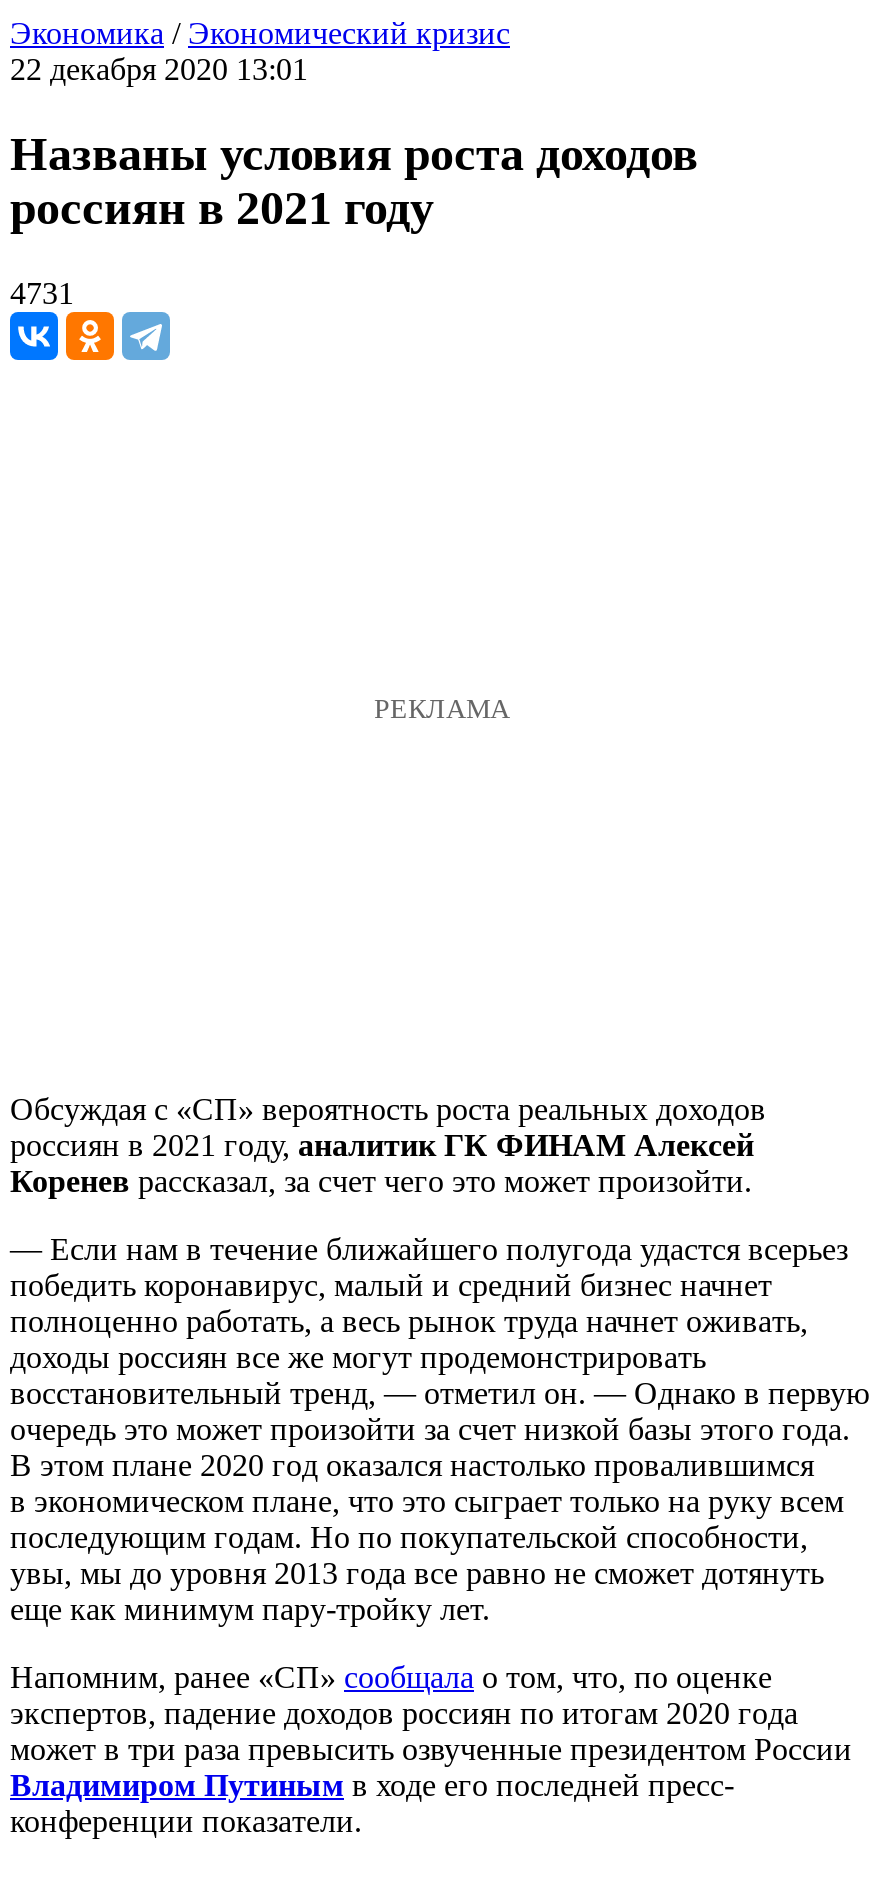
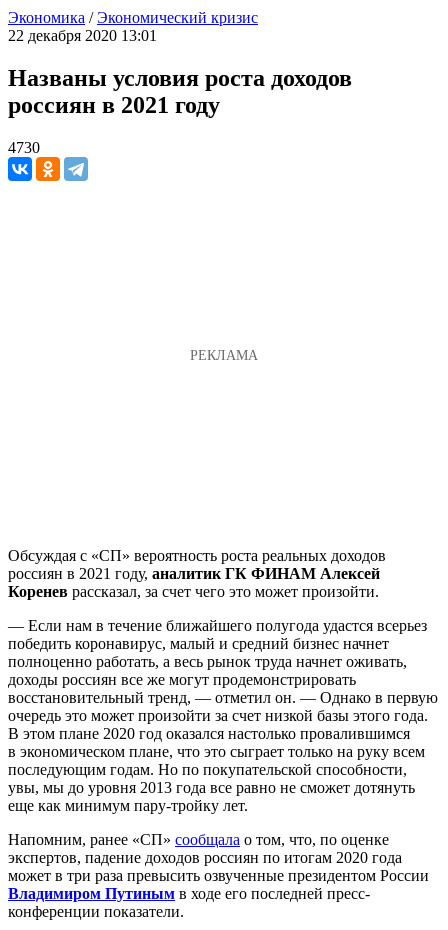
[10,276,74,310] 4731 -> [8,139,40,156] 4730

